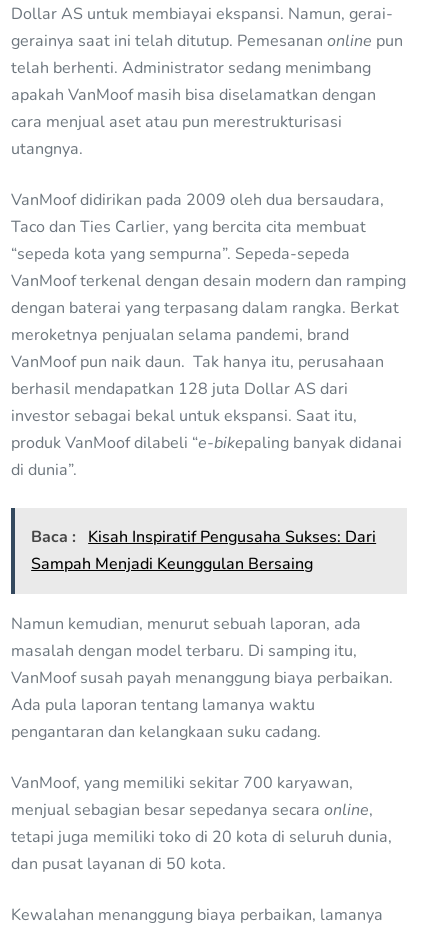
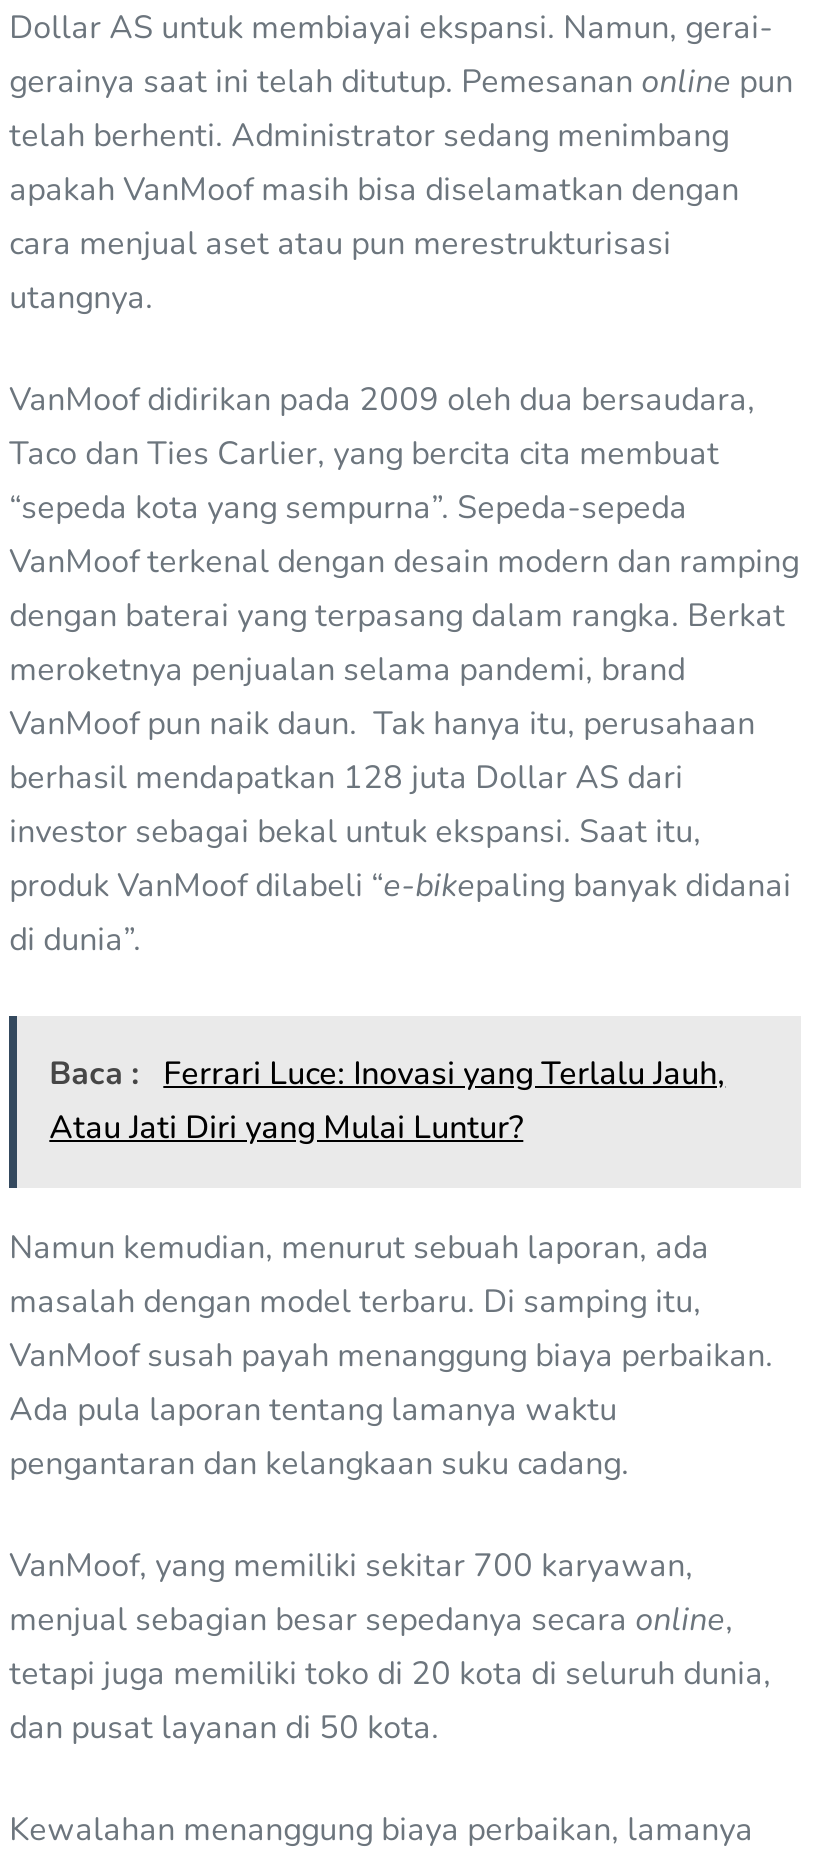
[31,526,376,575] Baca : Kisah Inspiratif Pengusaha Sukses: Dari | Sampah Menjadi Keunggulan Bersaing -> [49,1053,725,1151] Baca : Ferrari Luce: Inovasi yang Terlalu Jauh, | Atau Jati Diri yang Mulai Luntur?

